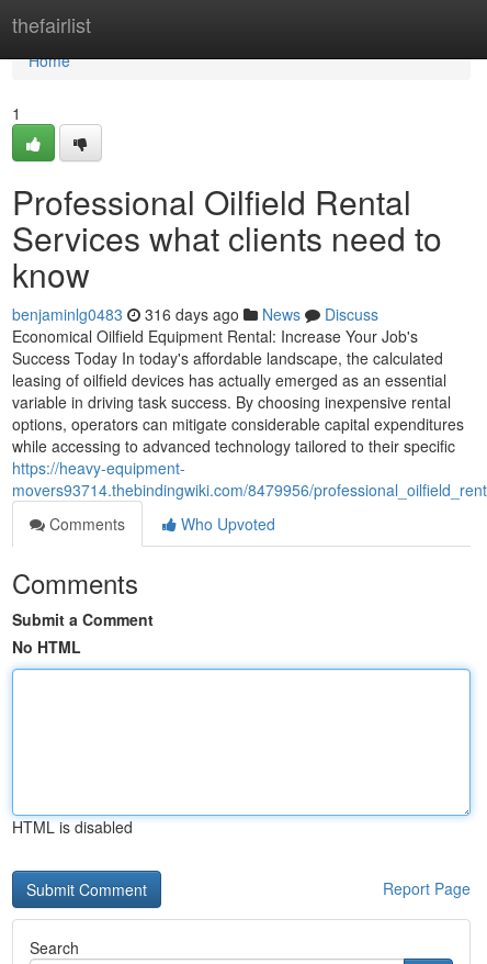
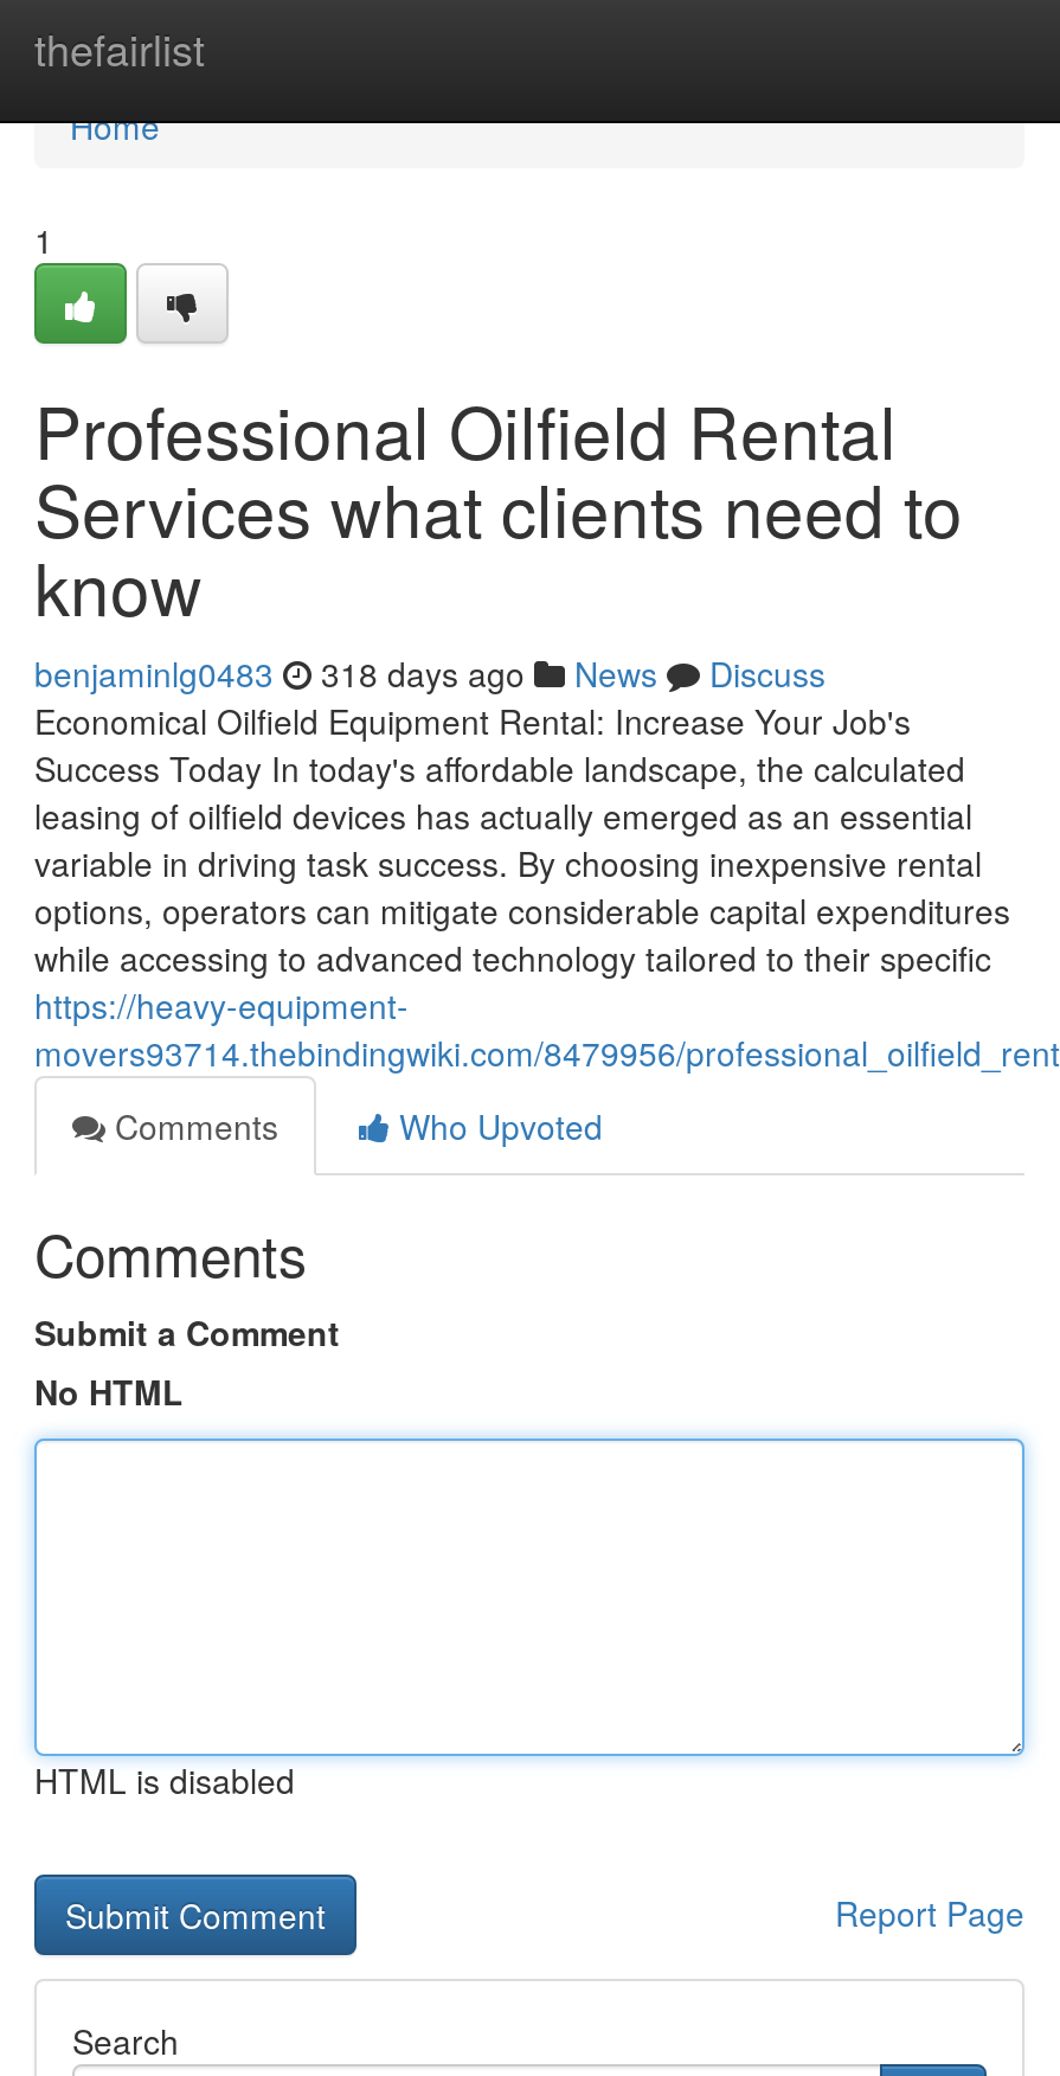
[12,303,378,325] benjaminlg0483 316 days ago News Discuss -> [34,649,825,697] benjaminlg0483 318 days ago News Discuss

